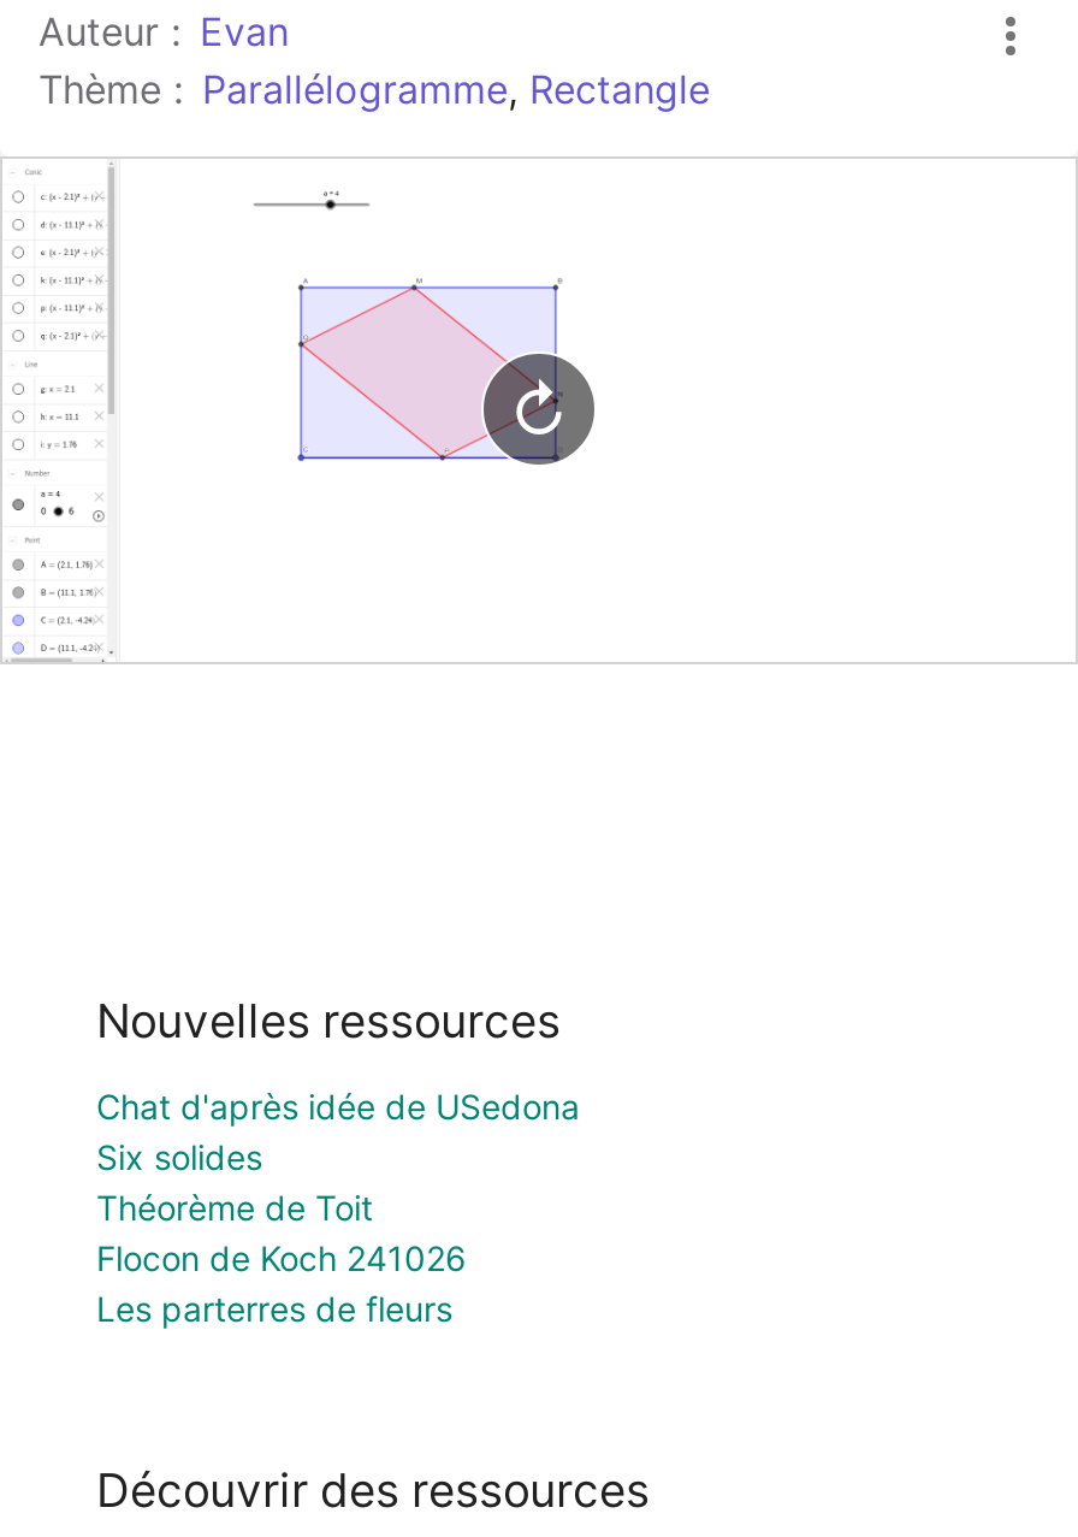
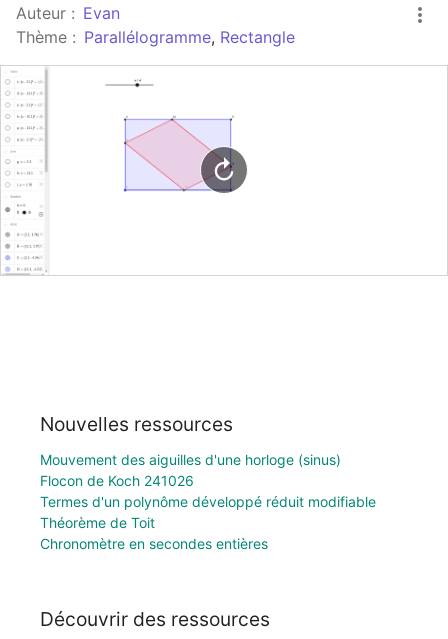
[96,1085,580,1177] Chat d'après idée de USedona | Six solides -> [40,451,341,468] Mouvement des aiguilles d'une horloge (sinus)
moved [96,1186,373,1227] -> [40,514,155,531]: Théorème de Toit
moved [96,1237,467,1278] -> [40,472,194,489]: Flocon de Koch 241026
[96,1287,452,1328] Les parterres de fleurs -> [40,493,376,552] Termes d'un polynôme développé réduit modifiable | Chronomètre en secondes entières

